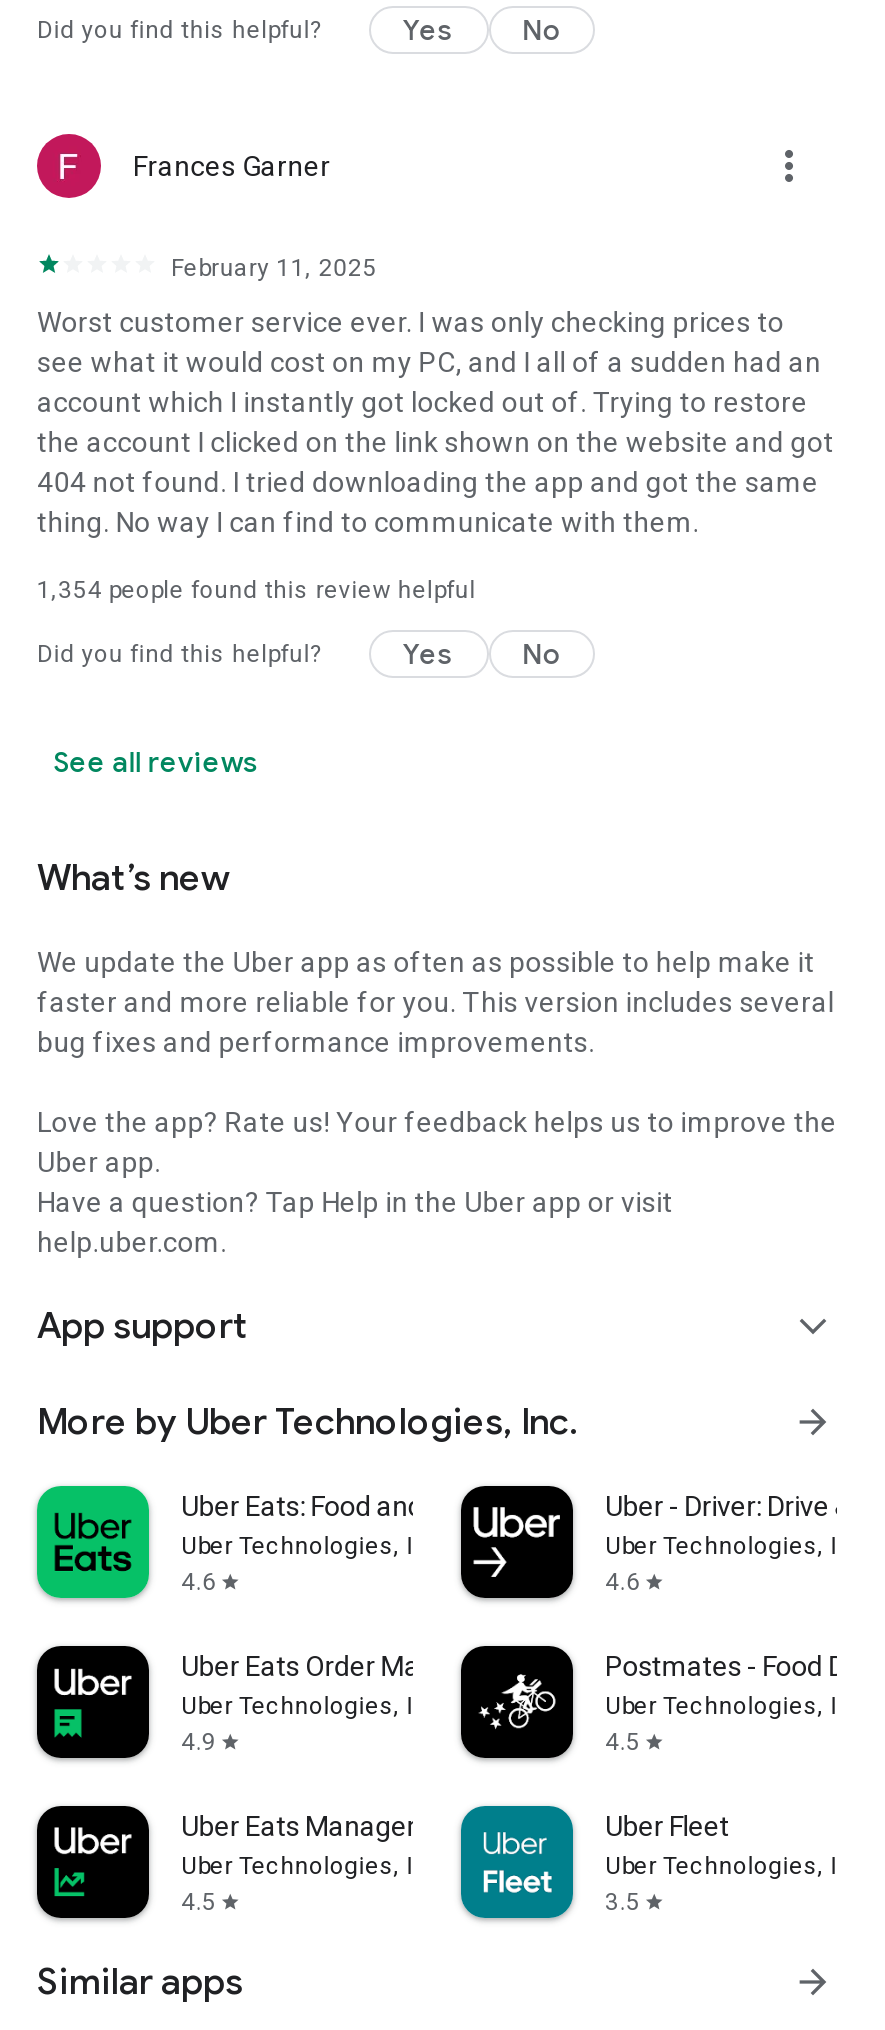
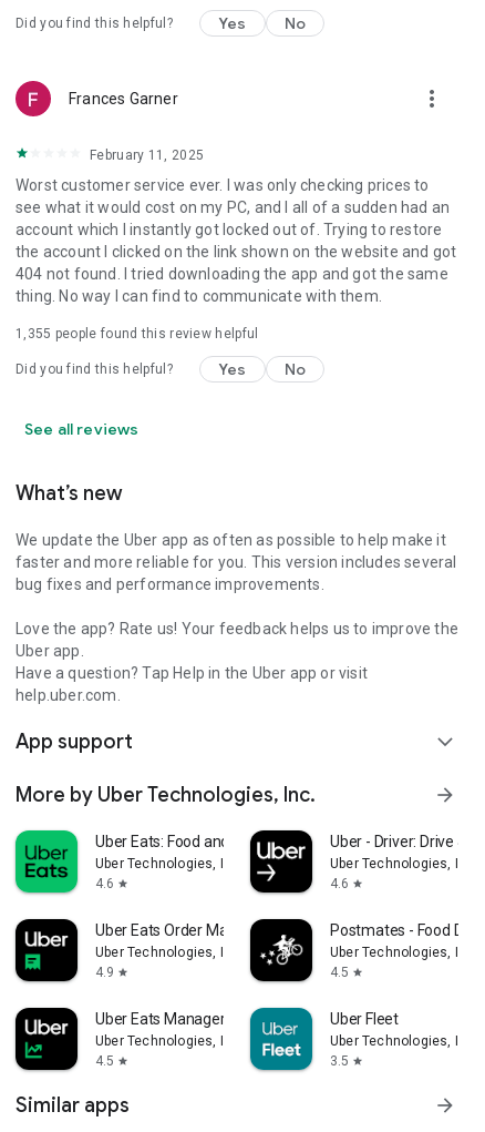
[37,576,476,604] 1,354 people found this review helpful -> [16,326,258,341] 1,355 people found this review helpful

